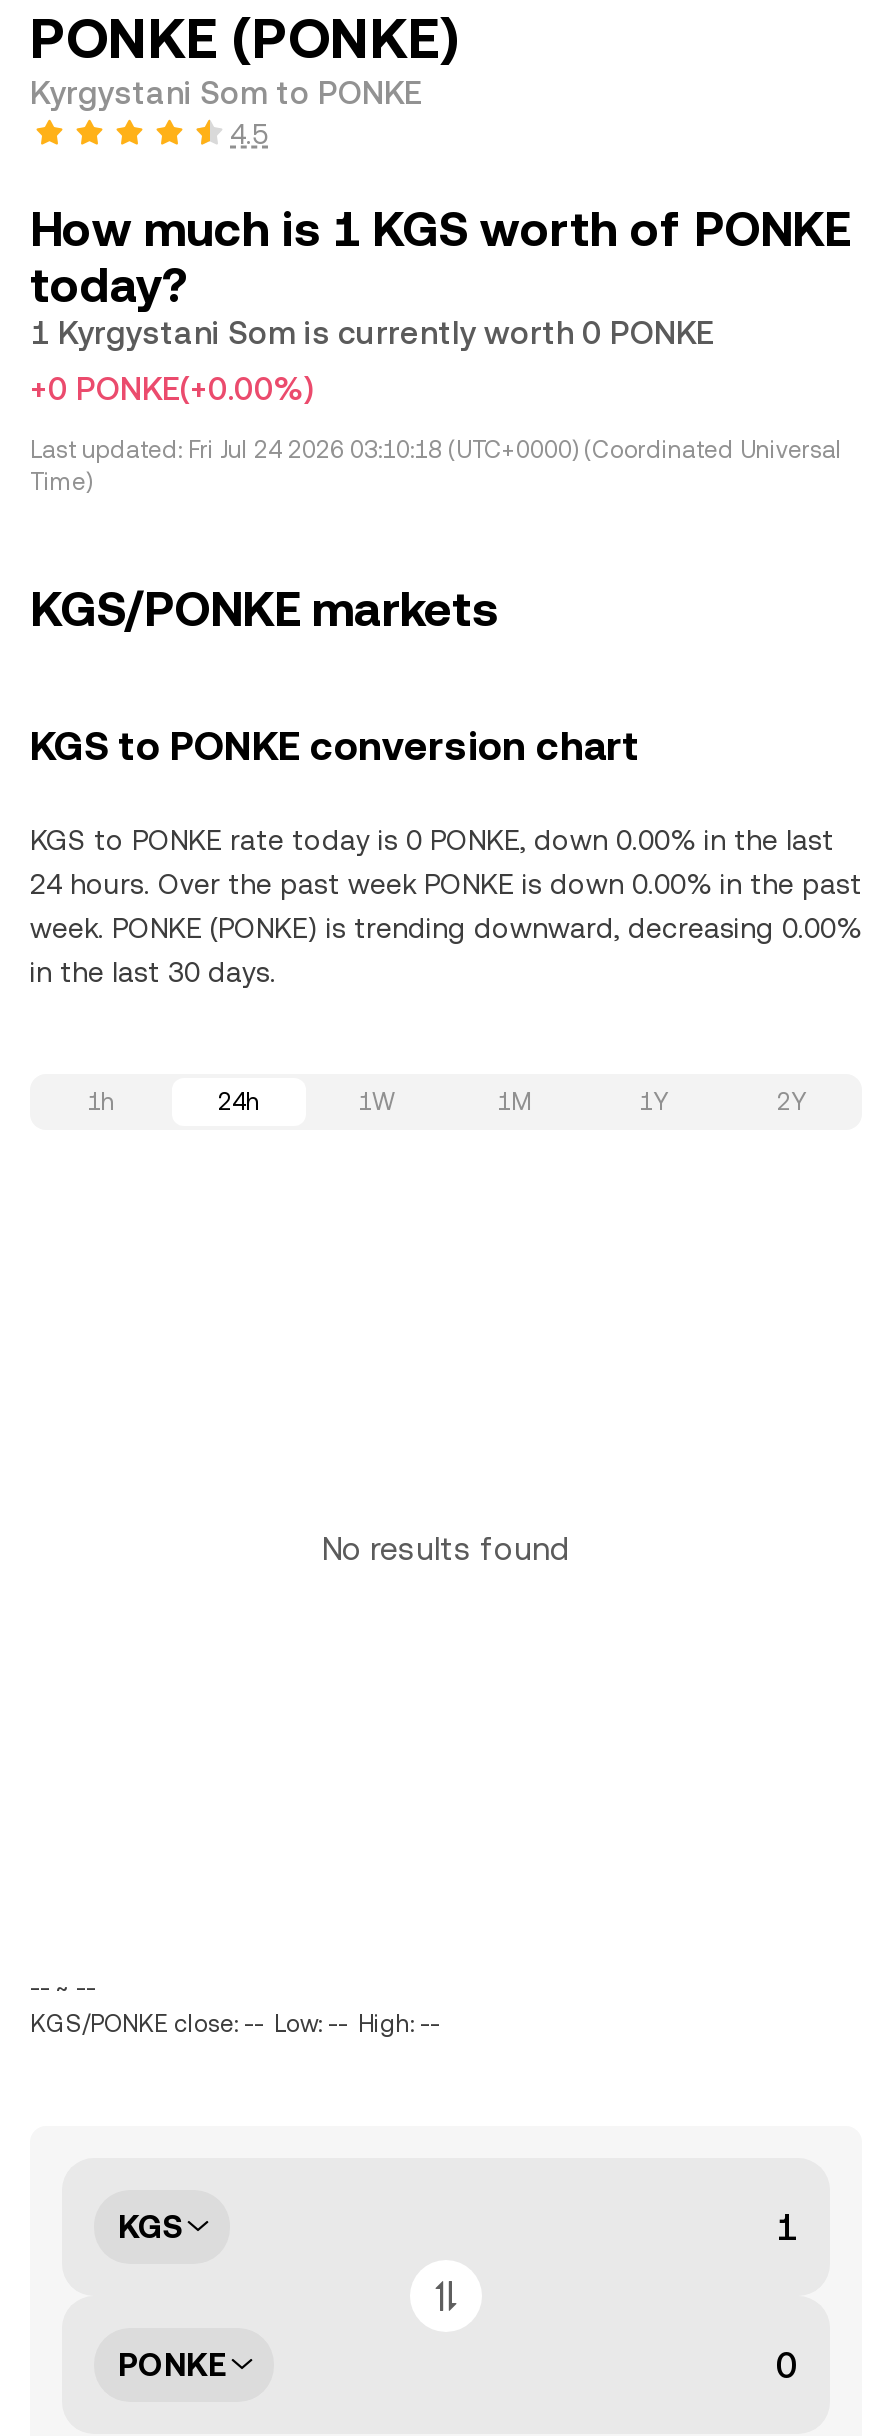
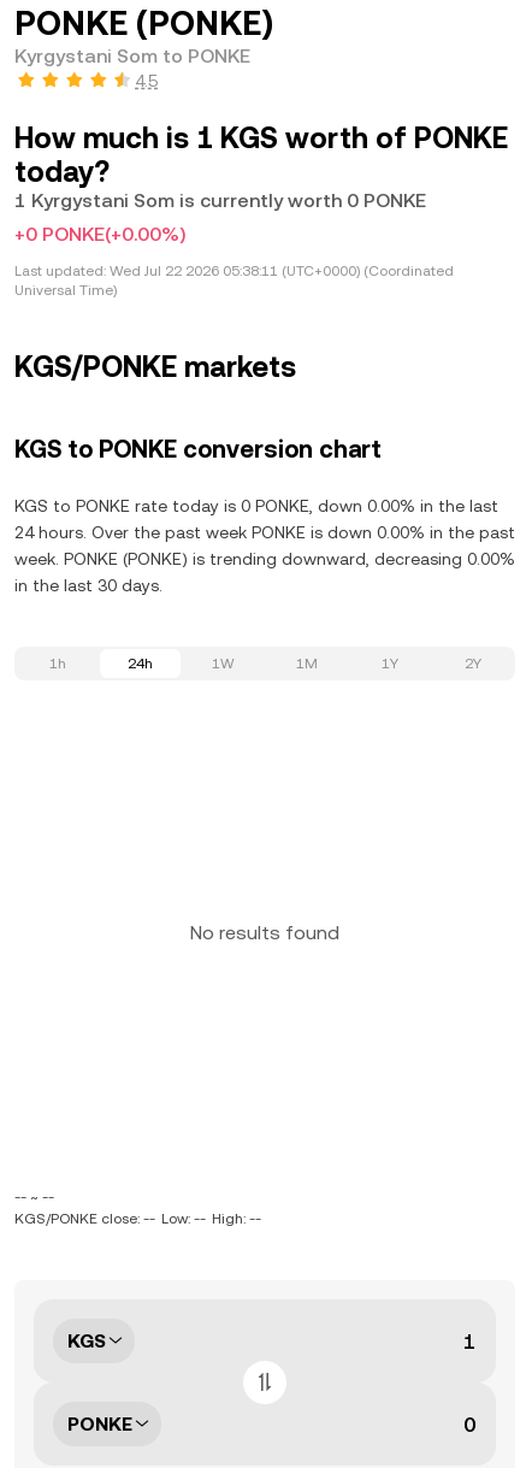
[30,436,842,496] Last updated: Fri Jul 24 2026 03:10:18 (UTC+0000) (Coordinated Universal | Time) -> [14,263,454,299] Last updated: Wed Jul 22 2026 05:38:11 (UTC+0000) (Coordinated | Universal Time)

